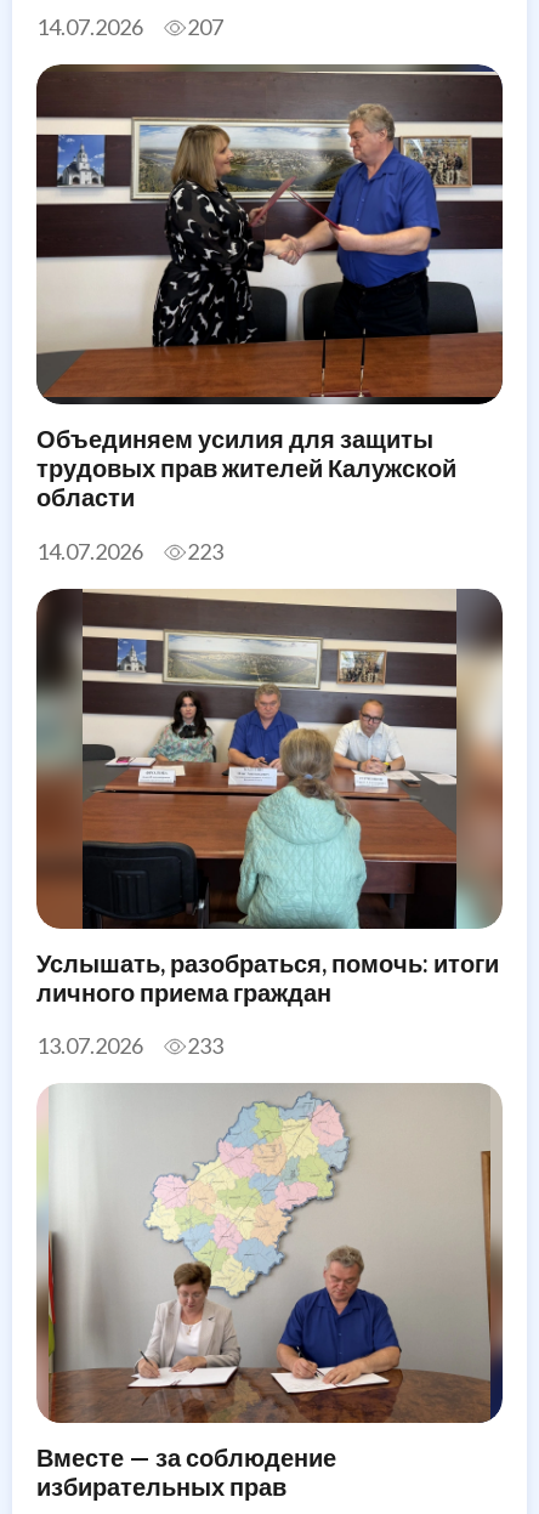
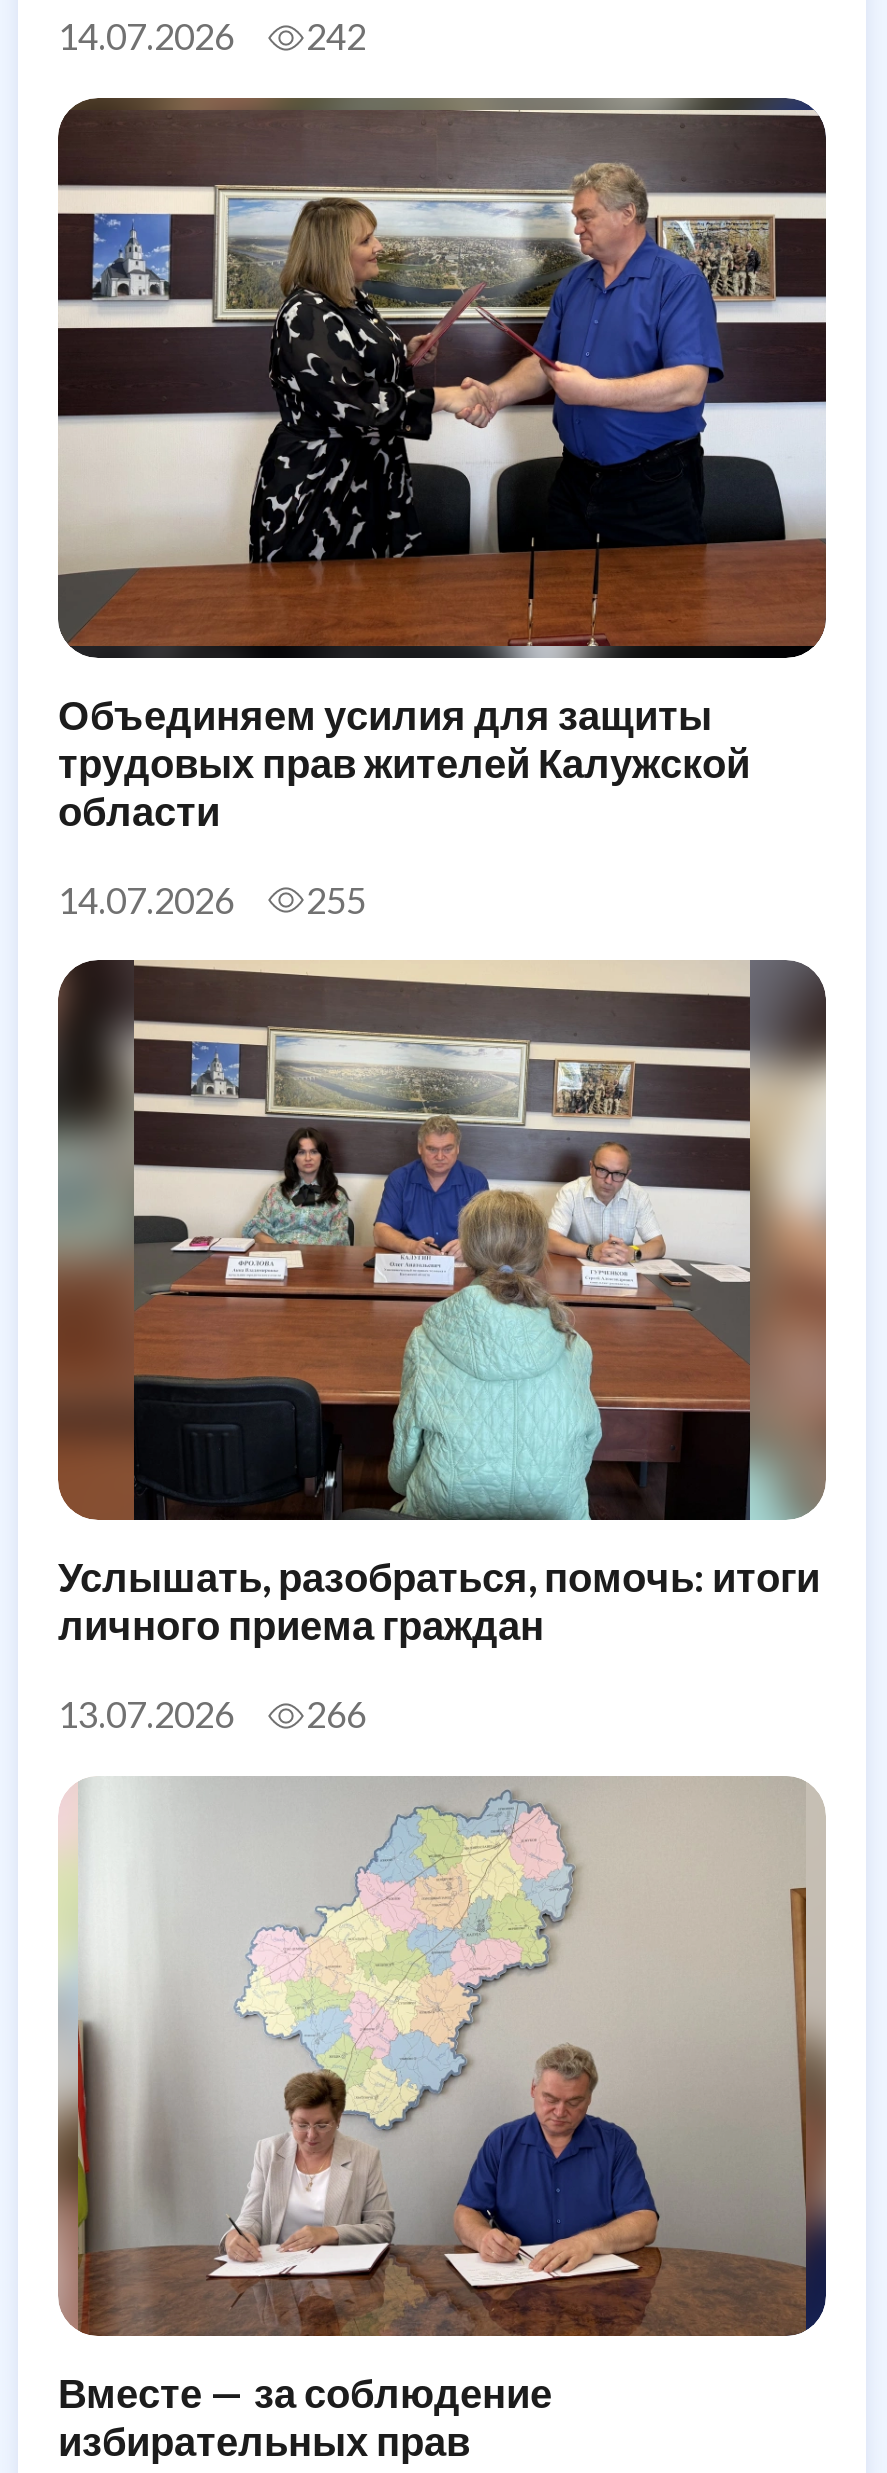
[36,14,223,41] 14.07.2026 207 -> [58,15,366,59] 14.07.2026 242
[36,538,223,564] 14.07.2026 223 -> [58,878,366,922] 14.07.2026 255
[36,1032,223,1059] 13.07.2026 233 -> [58,1692,366,1736] 13.07.2026 266

